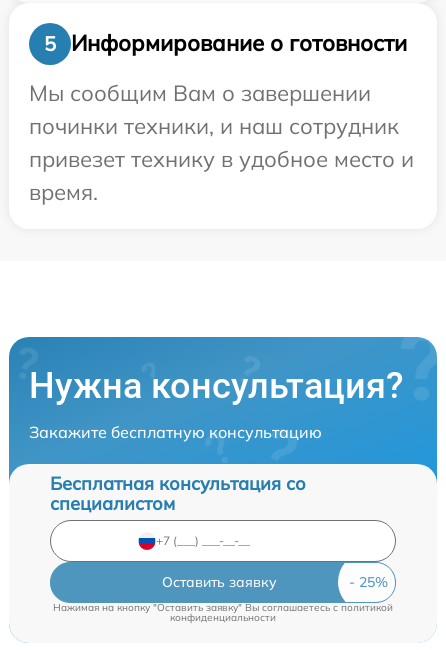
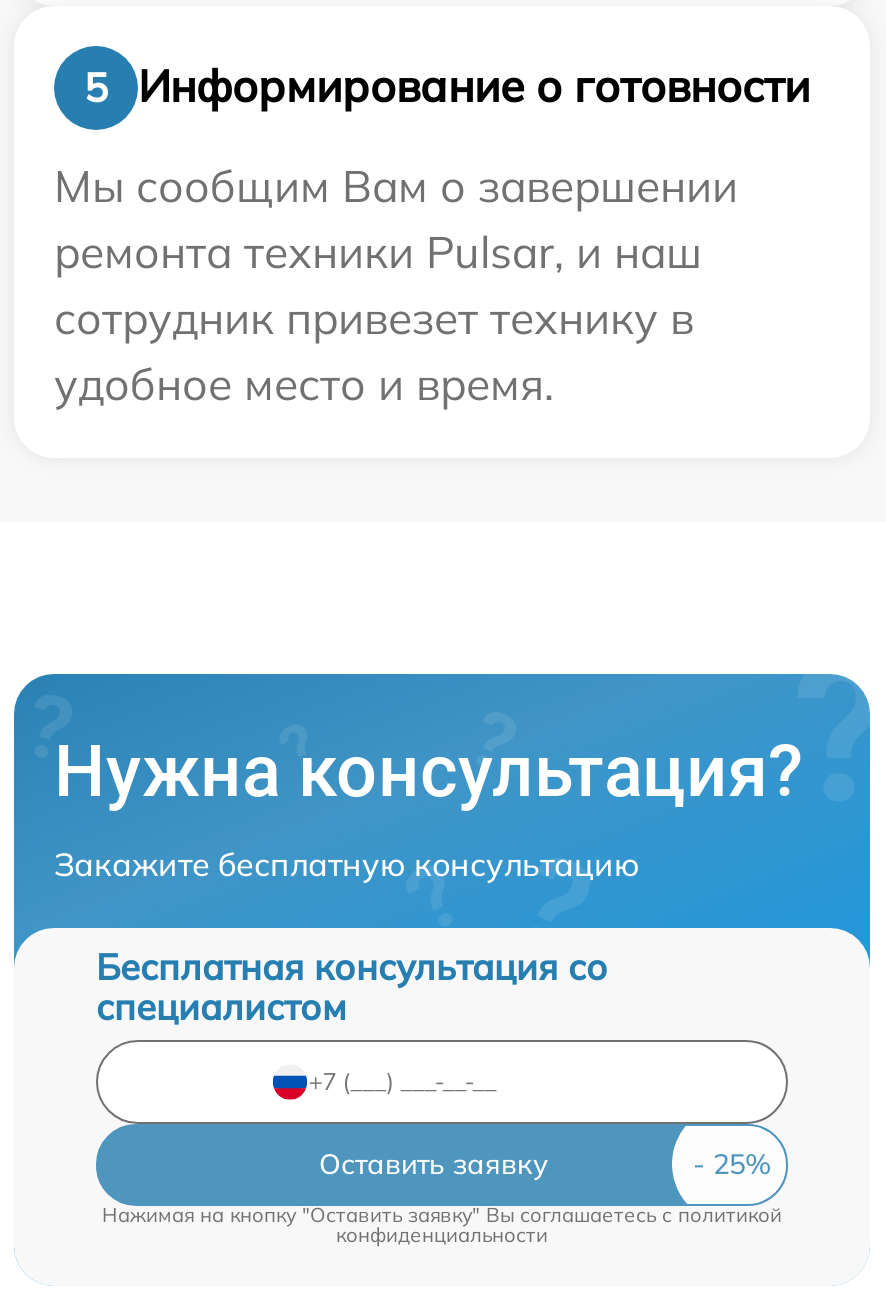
[29,112,414,206] починки техники, и наш сотрудник | привезет технику в удобное место и | время. -> [54,224,702,412] ремонта техники Pulsar, и наш | сотрудник привезет технику в | удобное место и время.

